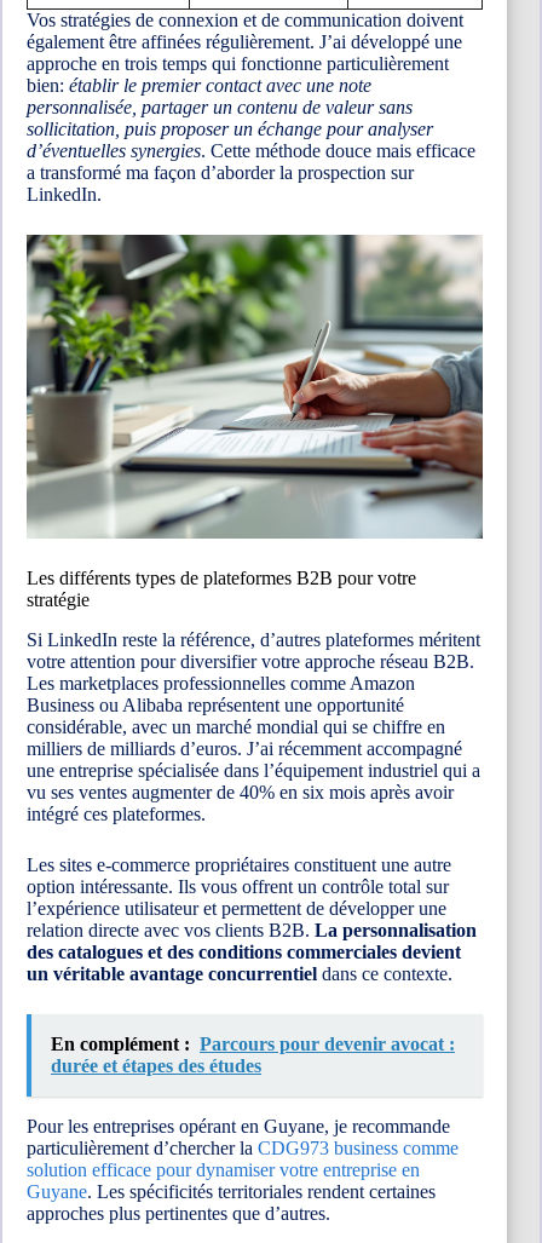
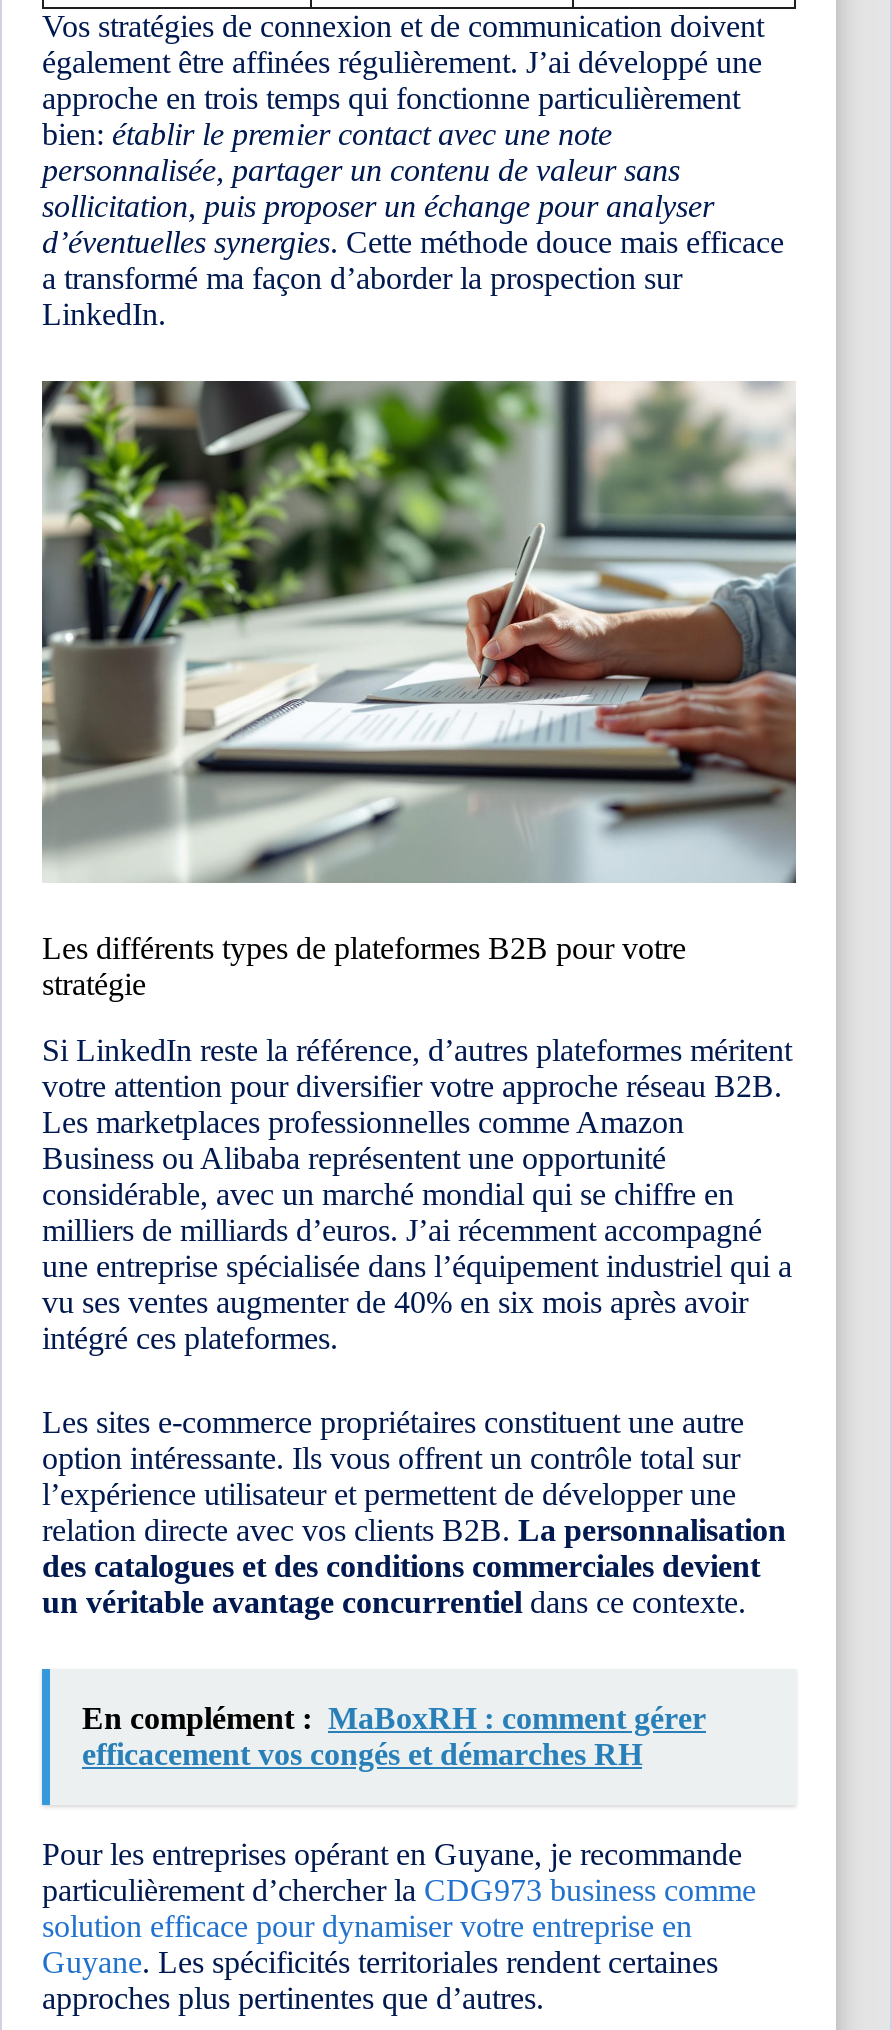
[51,1033,455,1076] En complément : Parcours pour devenir avocat : | durée et étapes des études -> [82,1701,706,1771] En complément : MaBoxRH : comment gérer | efficacement vos congés et démarches RH

